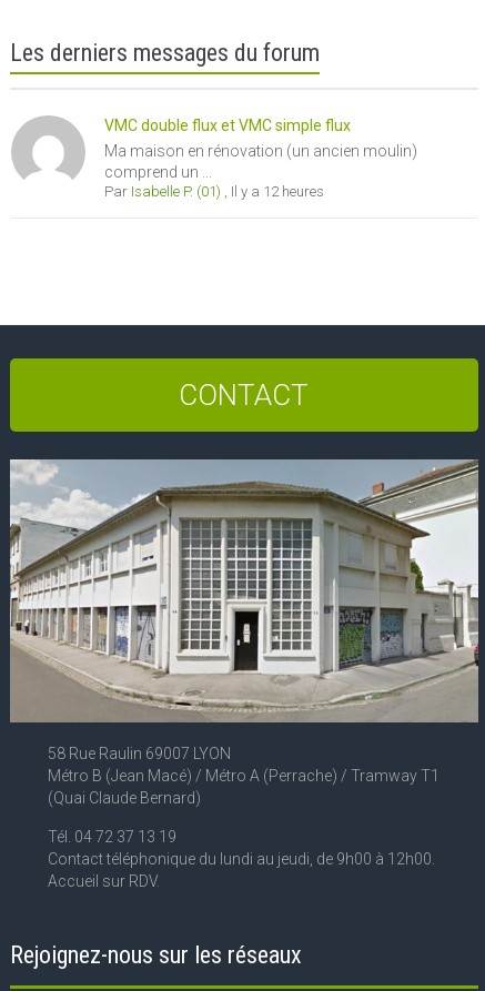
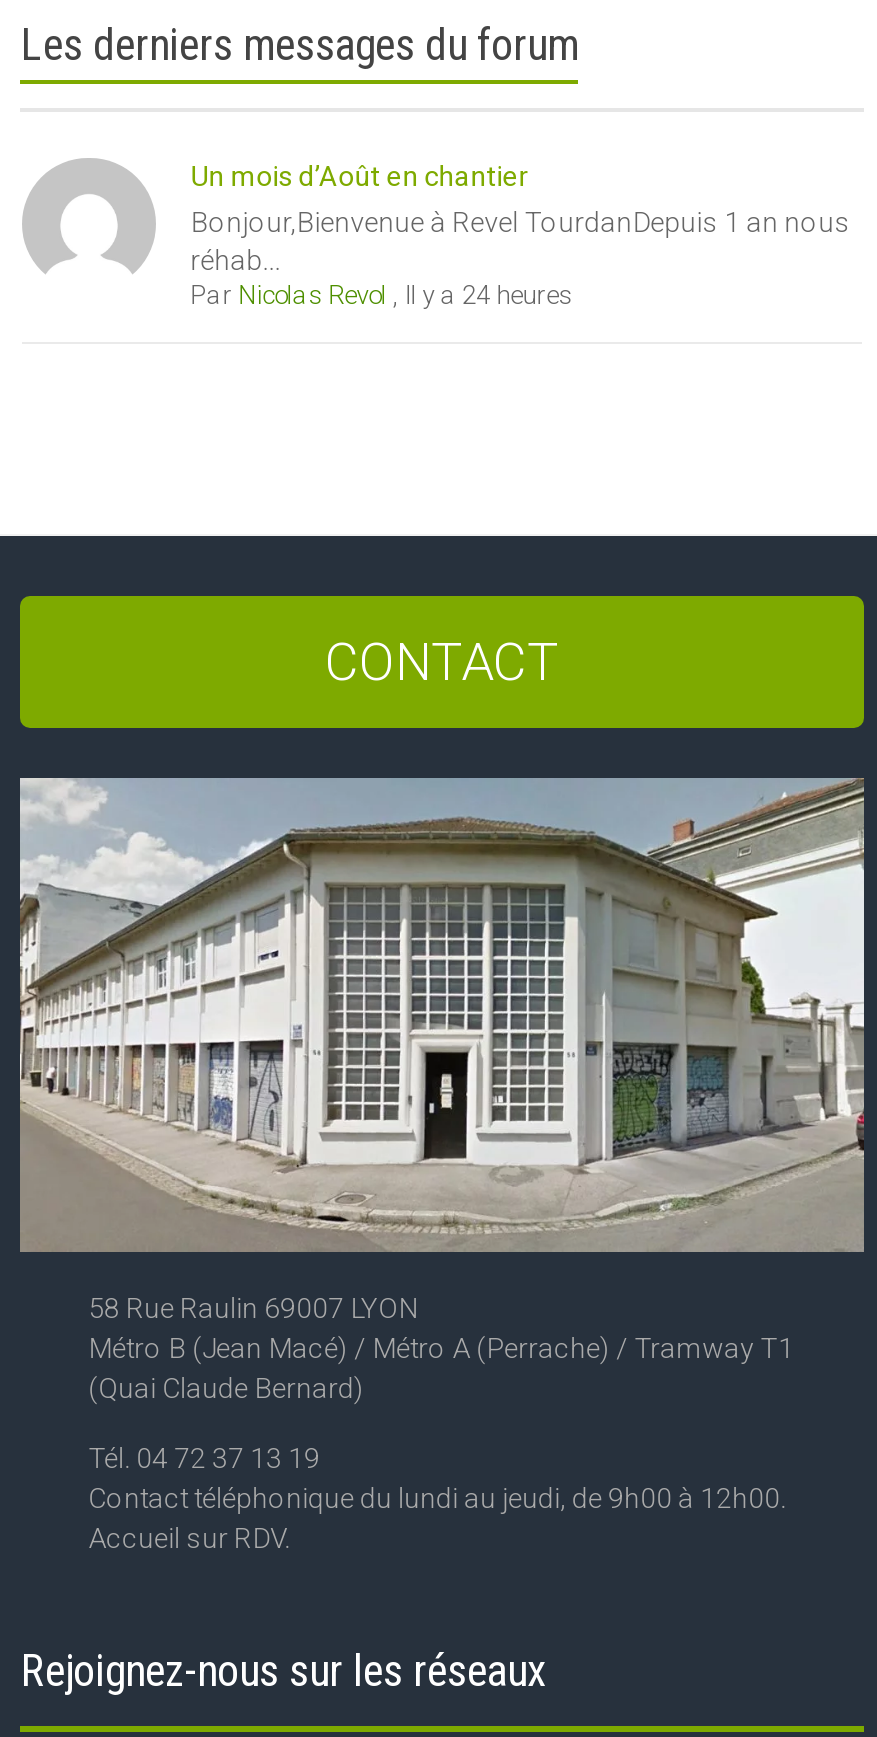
[105,116,418,199] VMC double flux et VMC simple flux | Ma maison en rénovation (un ancien moulin) | comprend un ... | Par Isabelle P. (01), Il y a 12 heures -> [191,159,851,309] Un mois d’Août en chantier | Bonjour,Bienvenue à Revel TourdanDepuis 1 an nous | réhab... | Par Nicolas Revol, Il y a 24 heures

